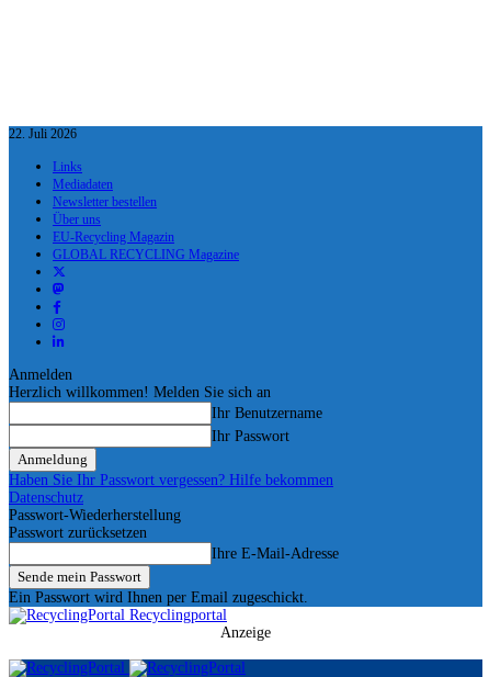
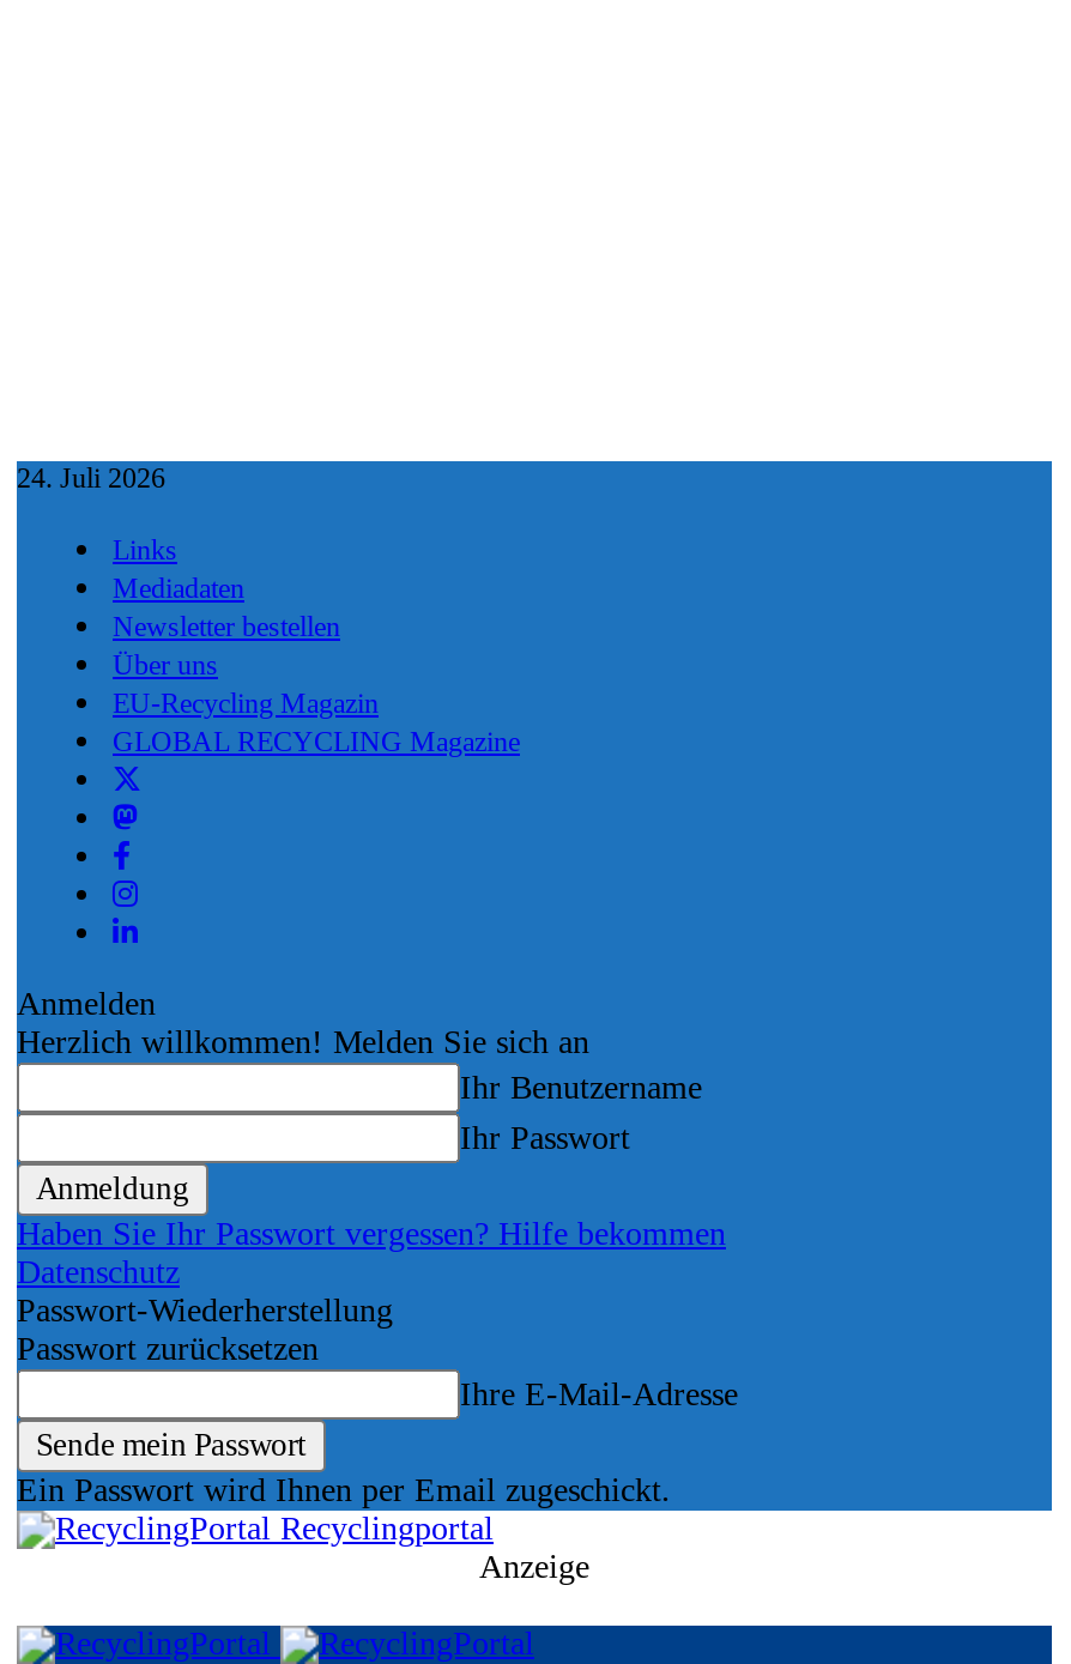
[9,126,77,142] 22. Juli 2026 -> [17,461,165,495] 24. Juli 2026

